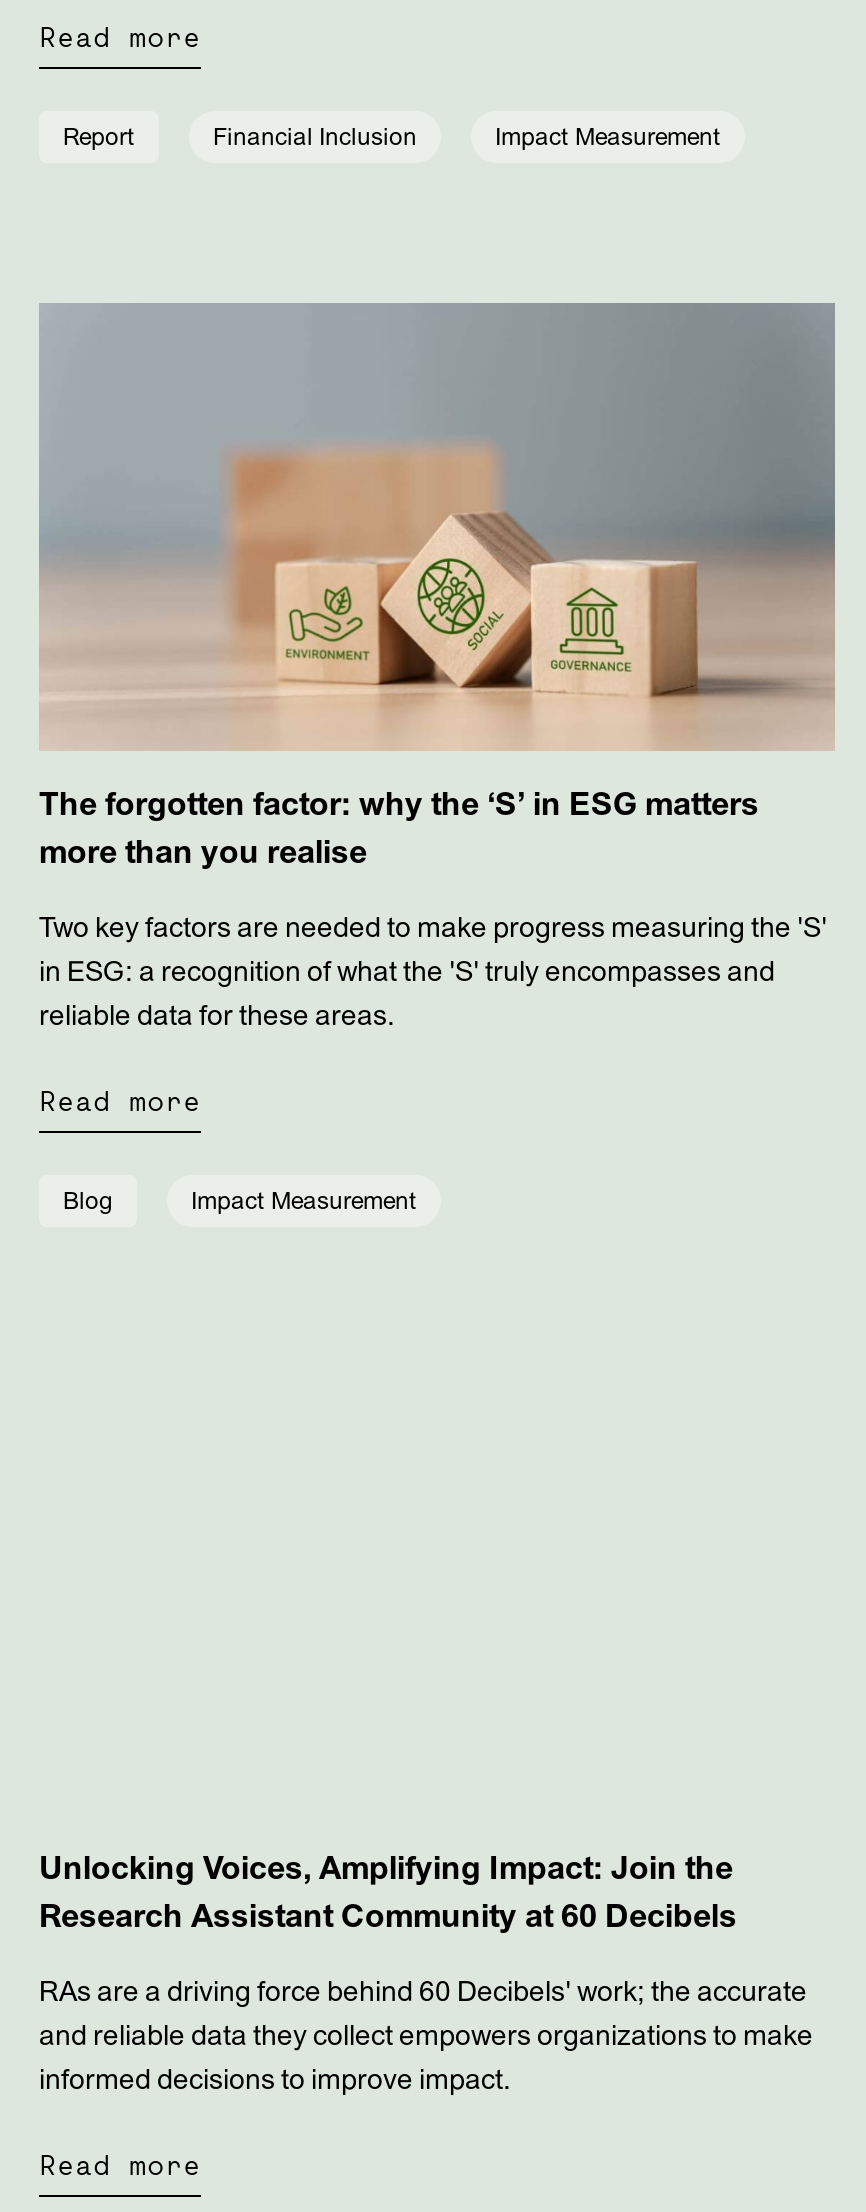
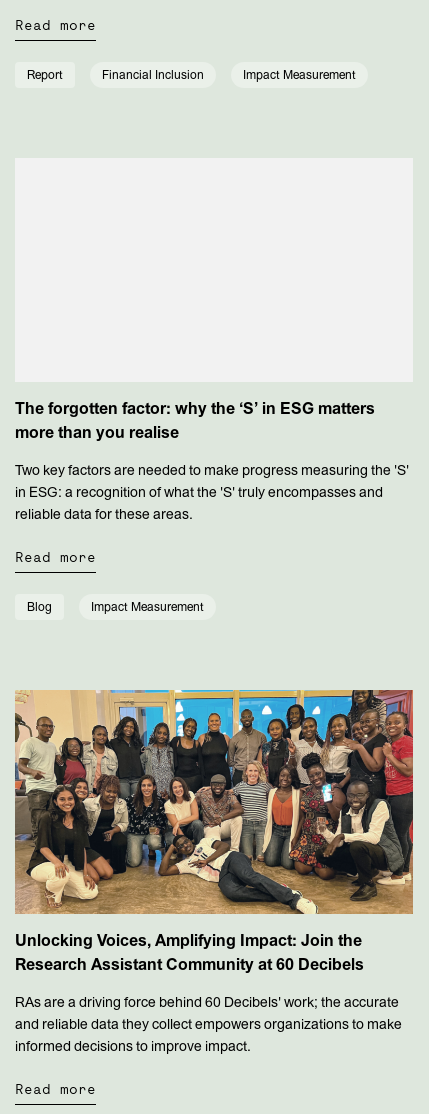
[37,301,837,753] [image] -> none
none -> [14,689,414,915] [image]

